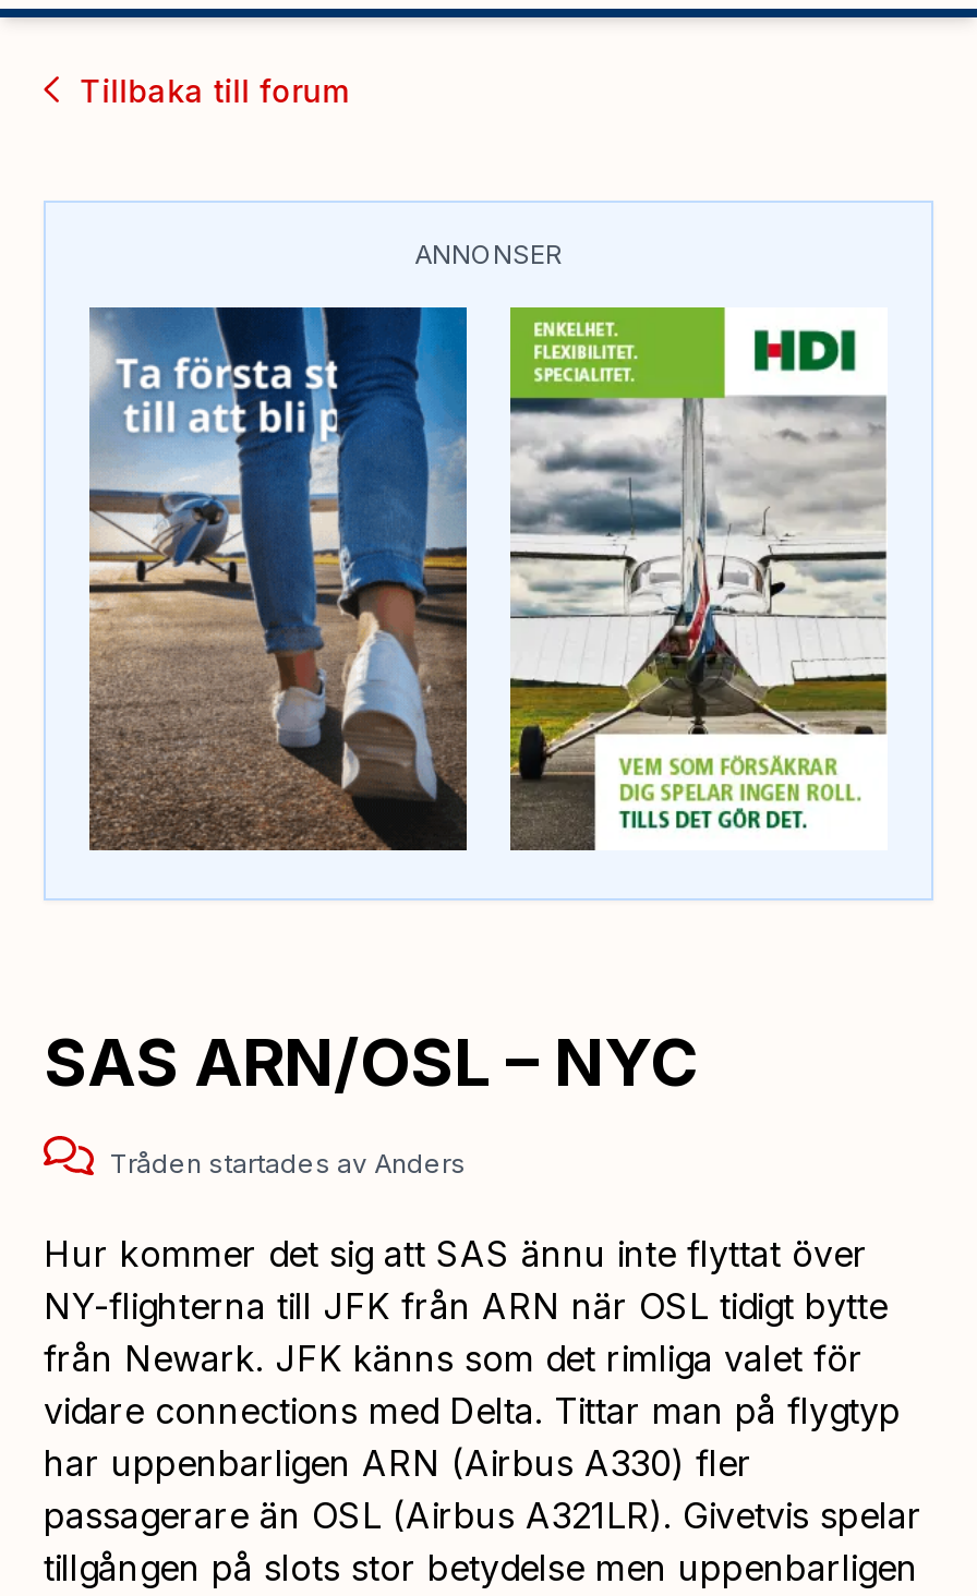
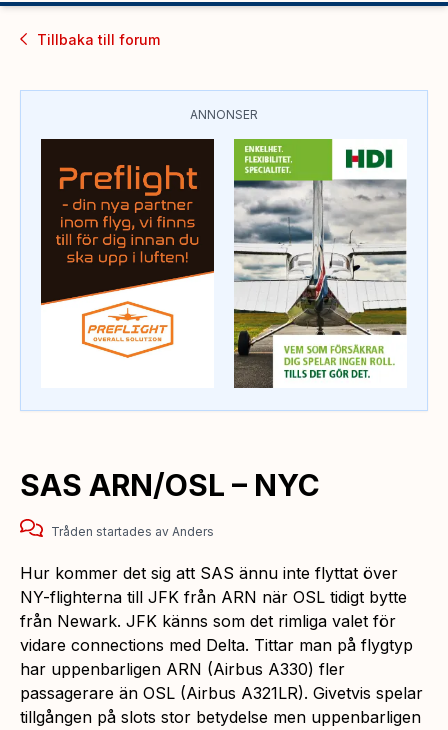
[87,305,469,853] [image] -> [40,138,215,388] [image]

